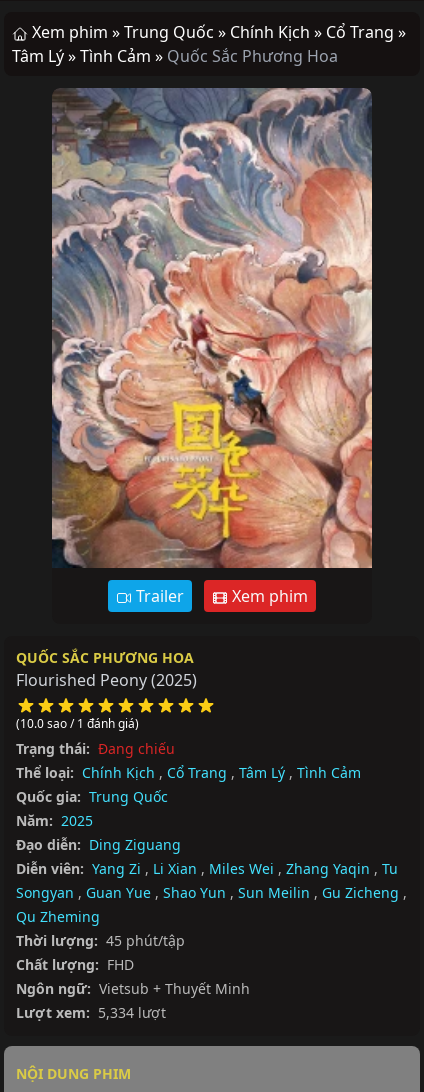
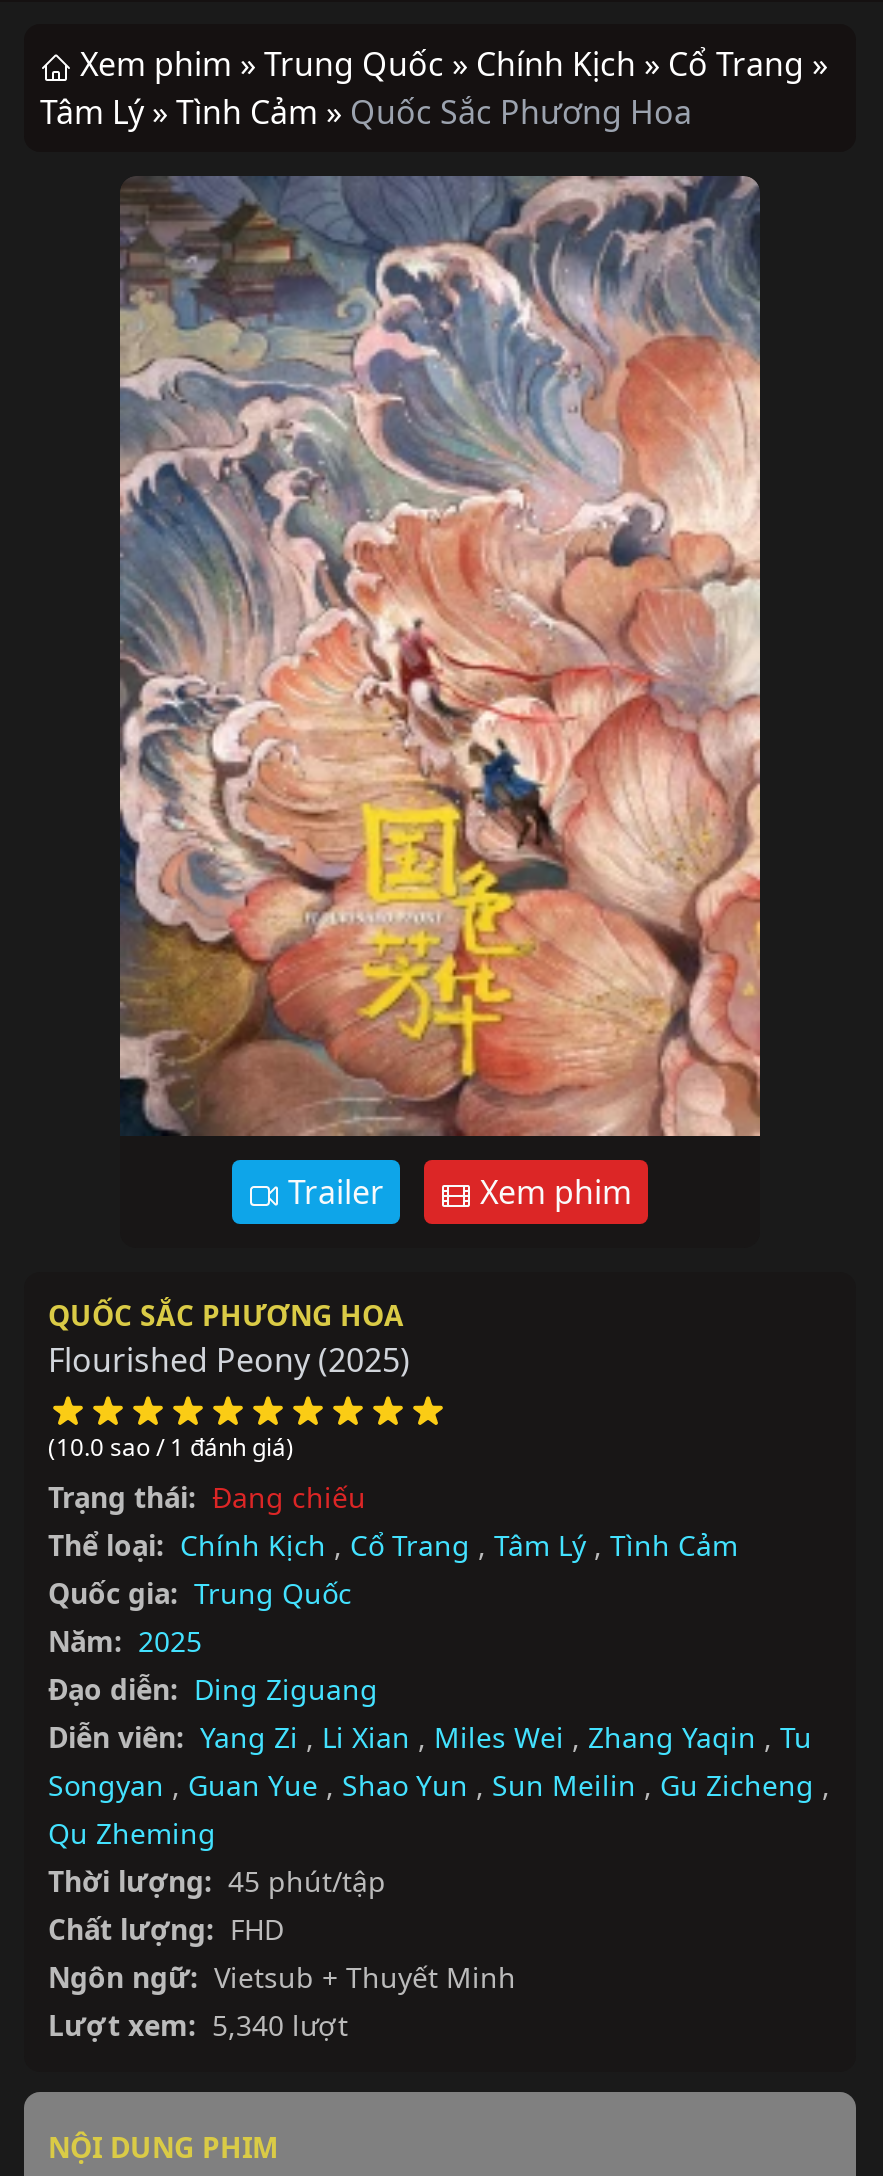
[16,1003,166,1022] Lượt xem: 5,334 lượt -> [48,2006,348,2044] Lượt xem: 5,340 lượt

